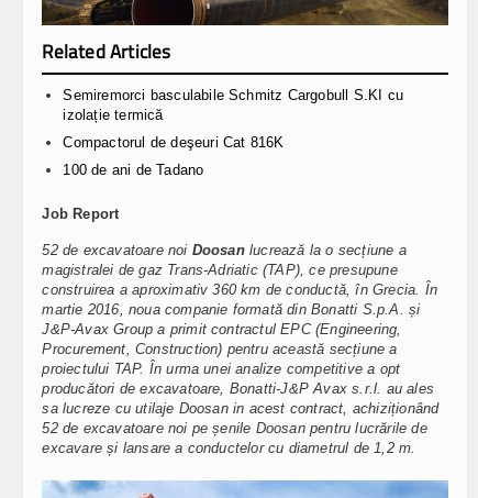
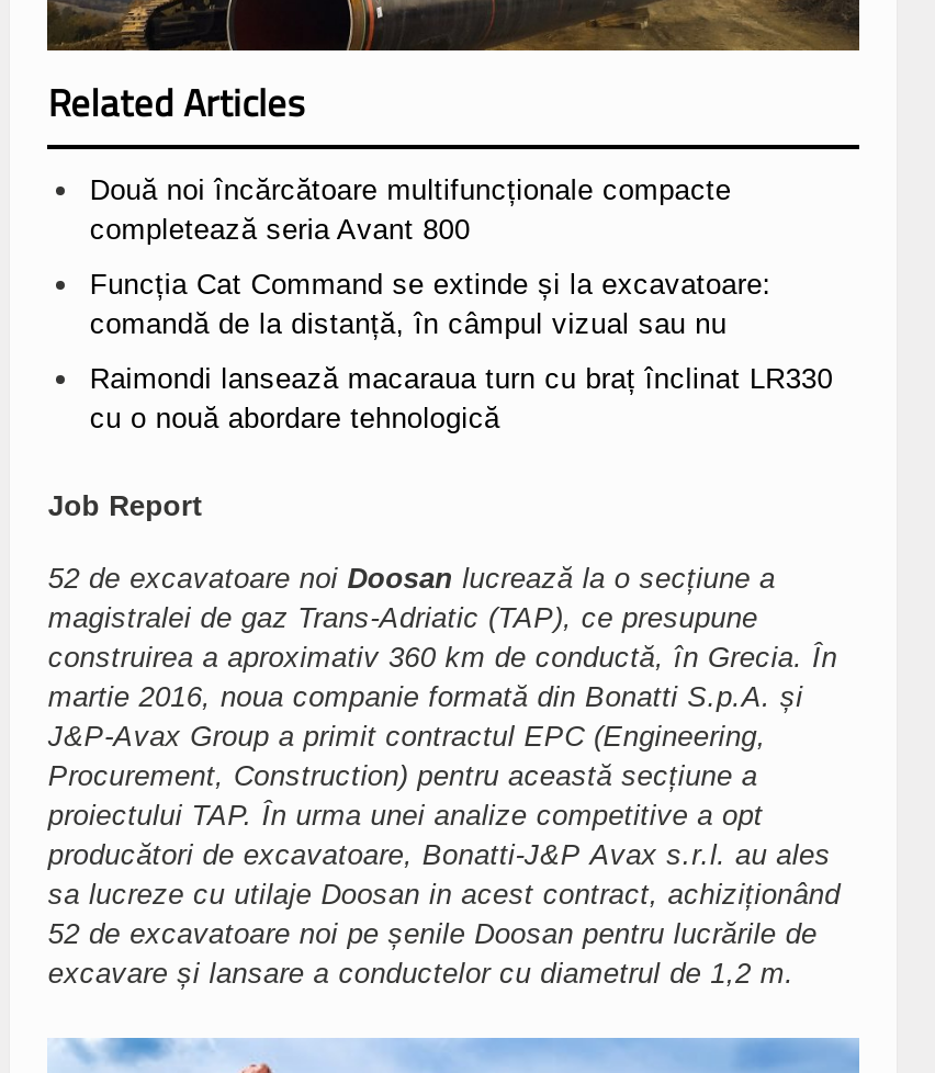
[63,87,403,123] Semiremorci basculabile Schmitz Cargobull S.KI cu | izolație termică -> [90,174,731,246] Două noi încărcătoare multifuncționale compacte | completează seria Avant 800
[63,134,284,151] Compactorul de deşeuri Cat 816K -> [90,268,771,341] Funcția Cat Command se extinde și la excavatoare: | comandă de la distanță, în câmpul vizual sau nu
[63,162,204,178] 100 de ani de Tadano -> [90,363,833,435] Raimondi lansează macaraua turn cu braț înclinat LR330 | cu o nouă abordare tehnologică

